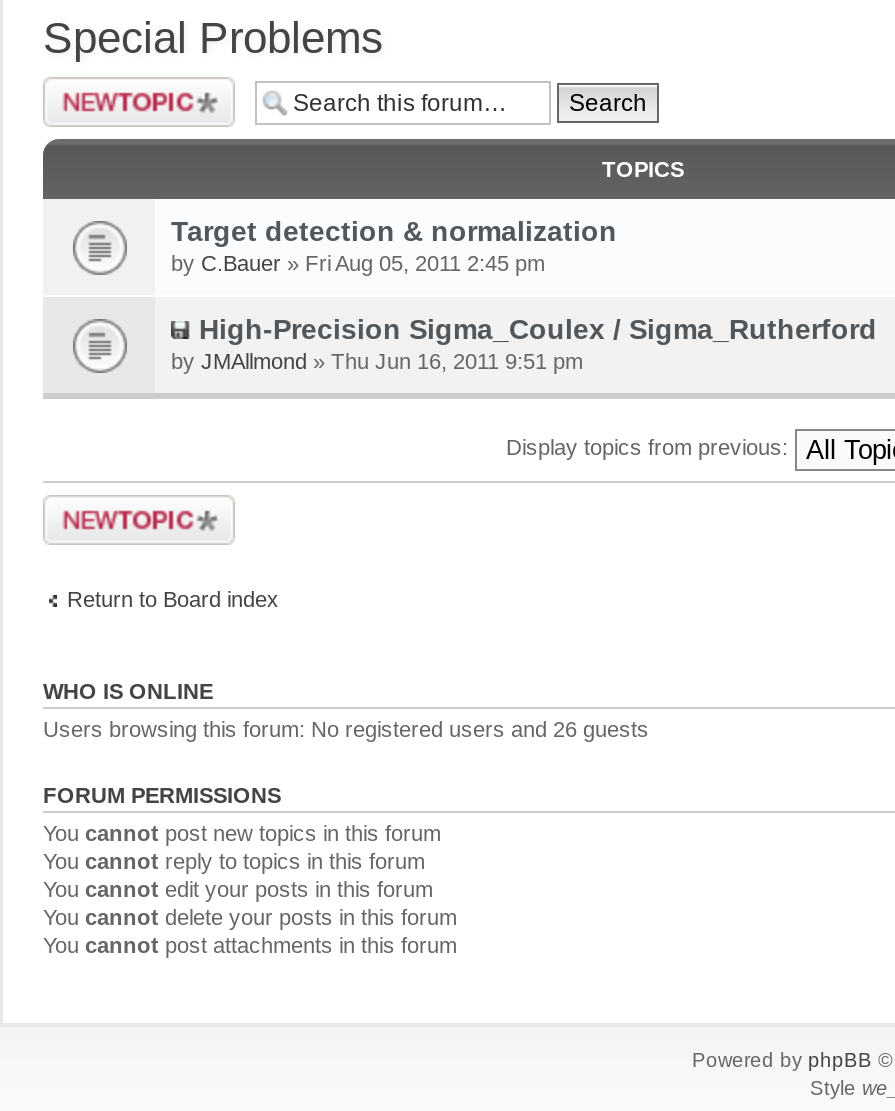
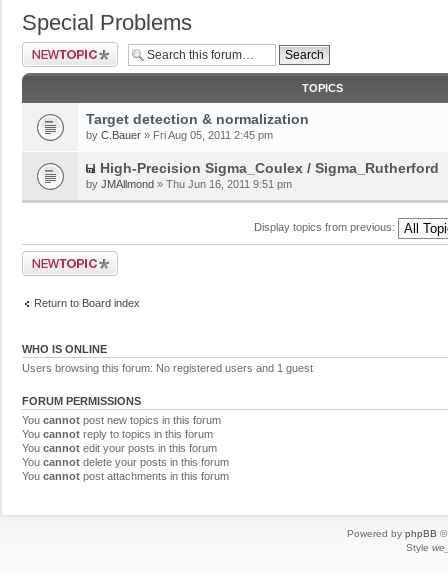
[43,717,649,741] Users browsing this forum: No registered users and 26 guests -> [22,362,313,374] Users browsing this forum: No registered users and 1 guest

